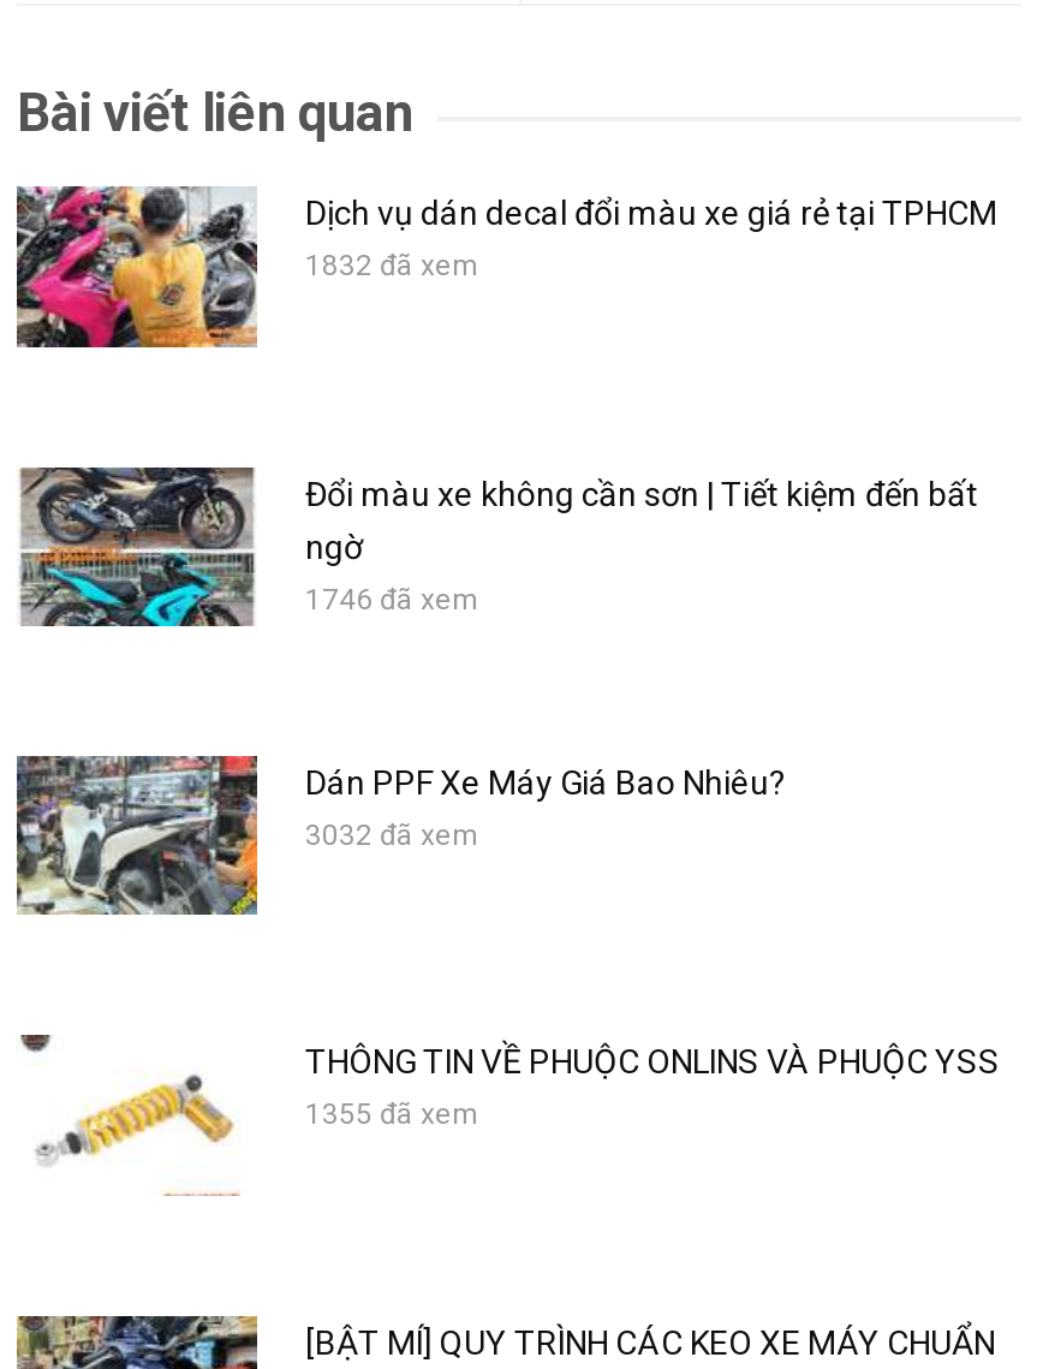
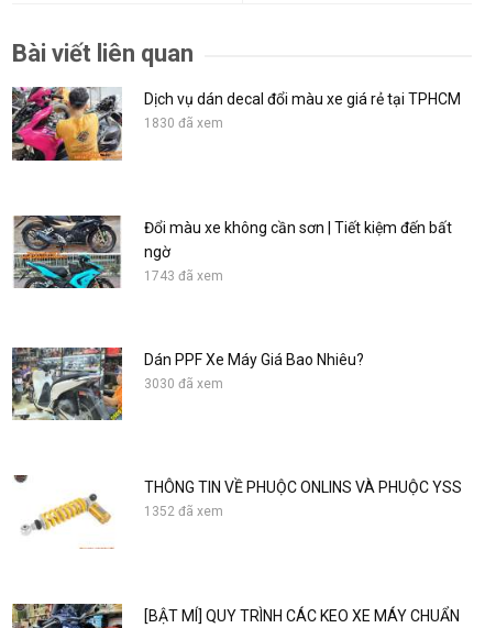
[305,249,478,282] 1832 đã xem -> [144,115,223,131] 1830 đã xem
[305,582,478,616] 1746 đã xem -> [144,268,223,283] 1743 đã xem
[305,818,478,851] 3032 đã xem -> [144,376,223,391] 3030 đã xem
[305,1098,478,1132] 1355 đã xem -> [144,504,223,519] 1352 đã xem

